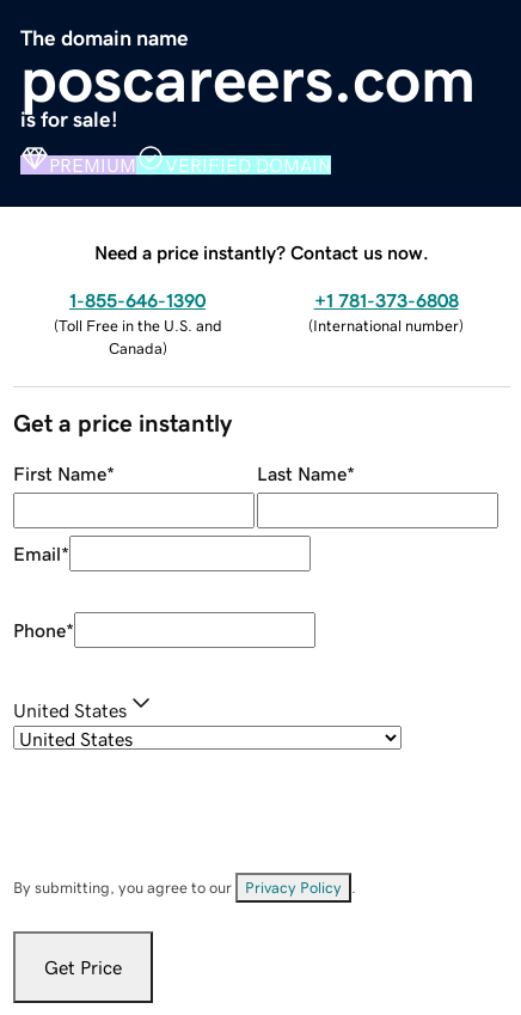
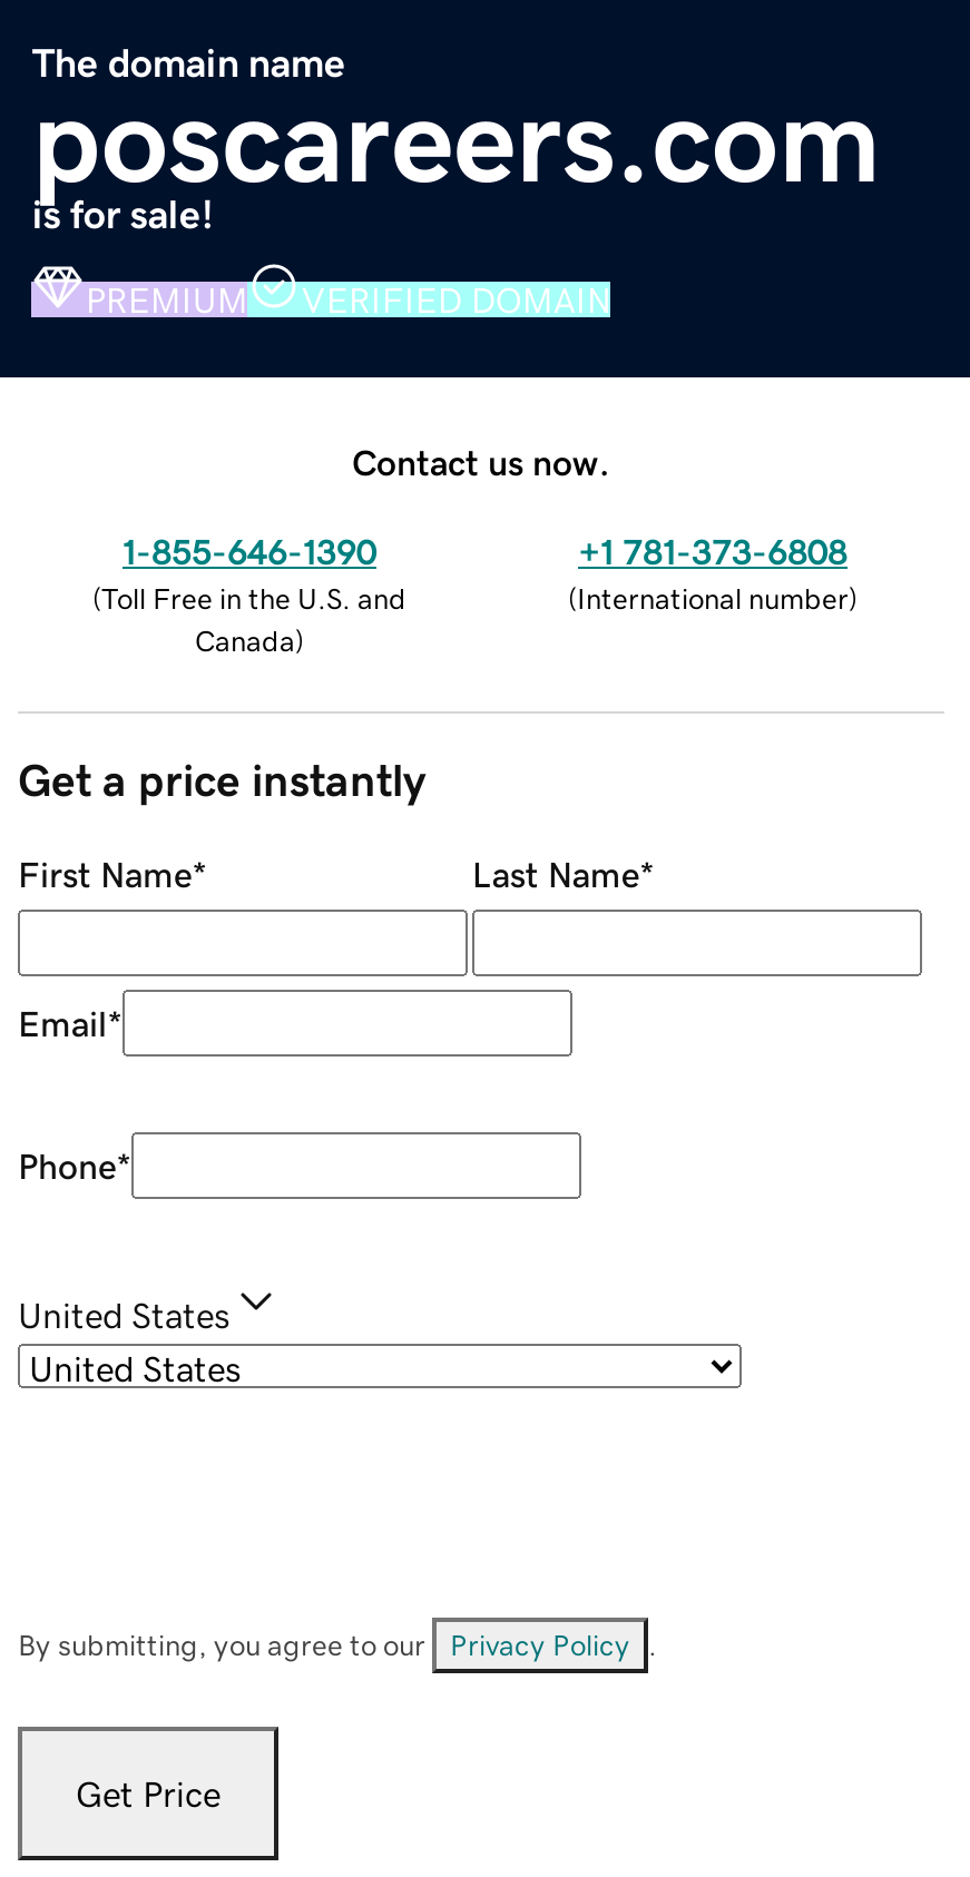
[94,242,429,261] Need a price instantly? Contact us now. -> [352,443,610,479] Contact us now.

